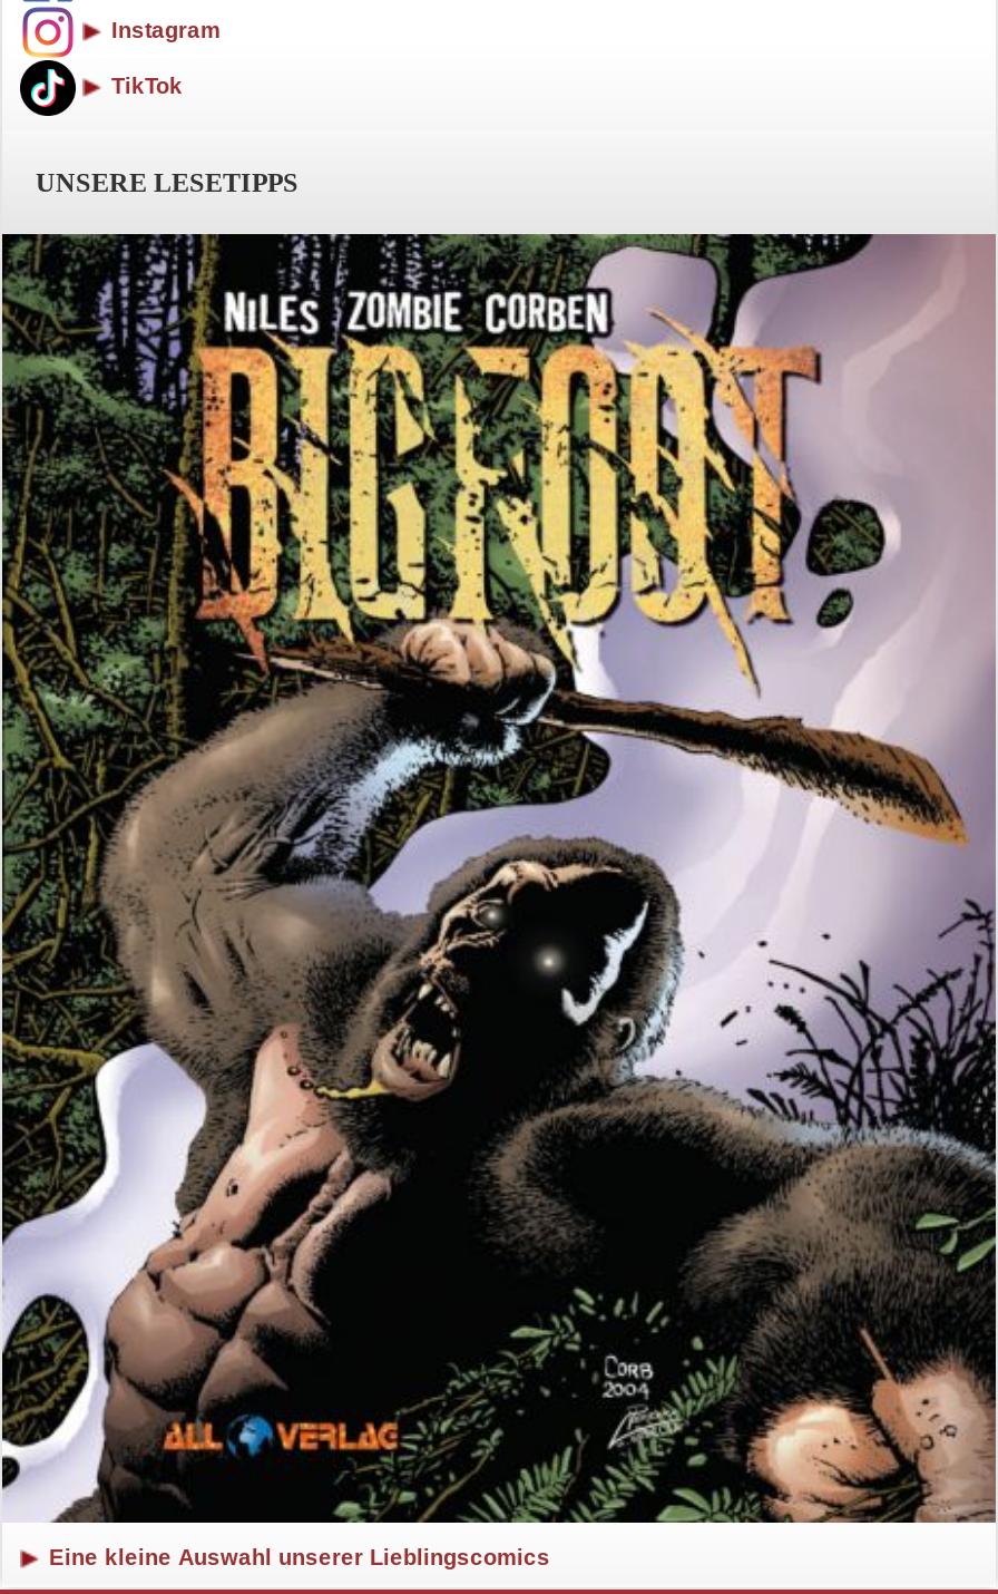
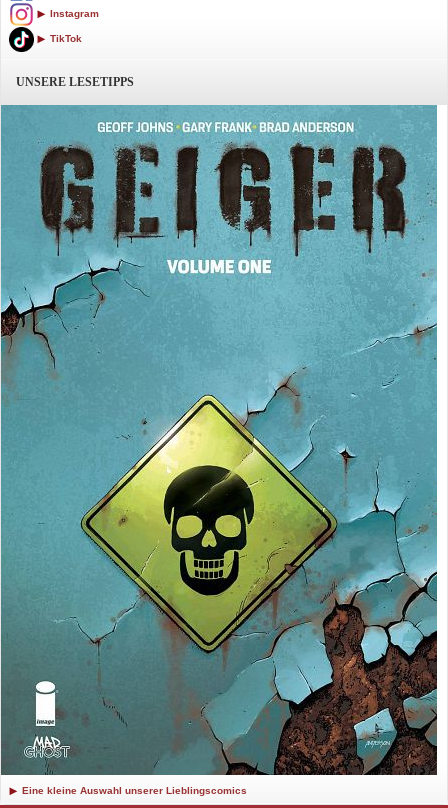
[7,232,991,1525] [image] -> [3,104,445,776] [image]

